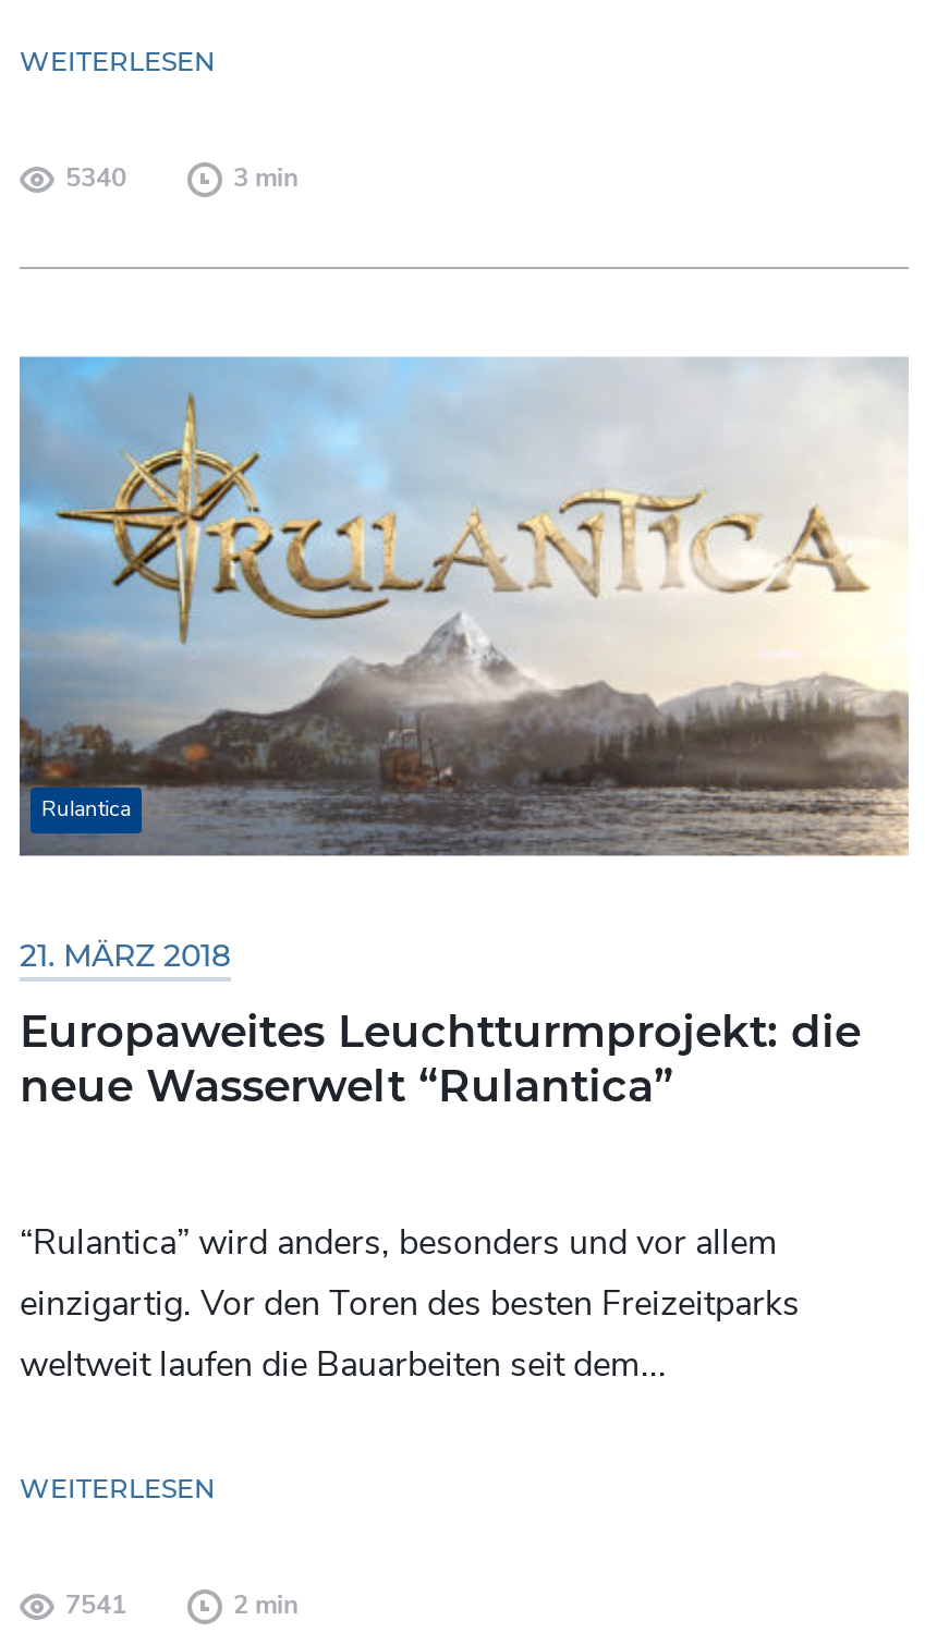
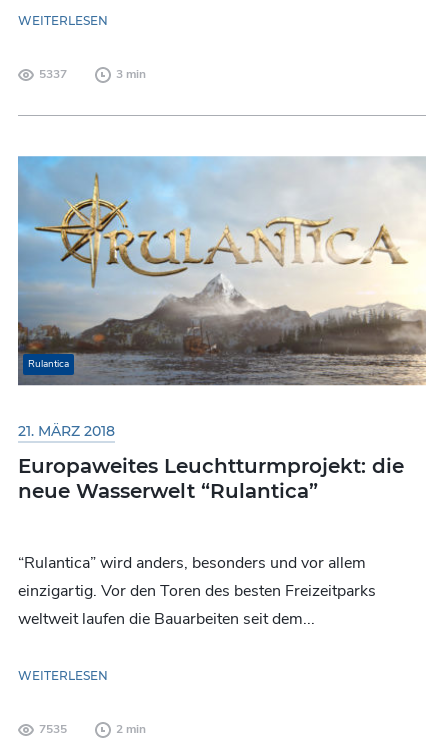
[65,160,126,195] 5340 -> [39,66,67,82] 5337
[65,1586,126,1621] 7541 -> [39,720,67,736] 7535

